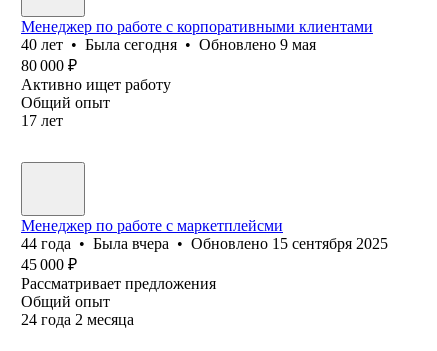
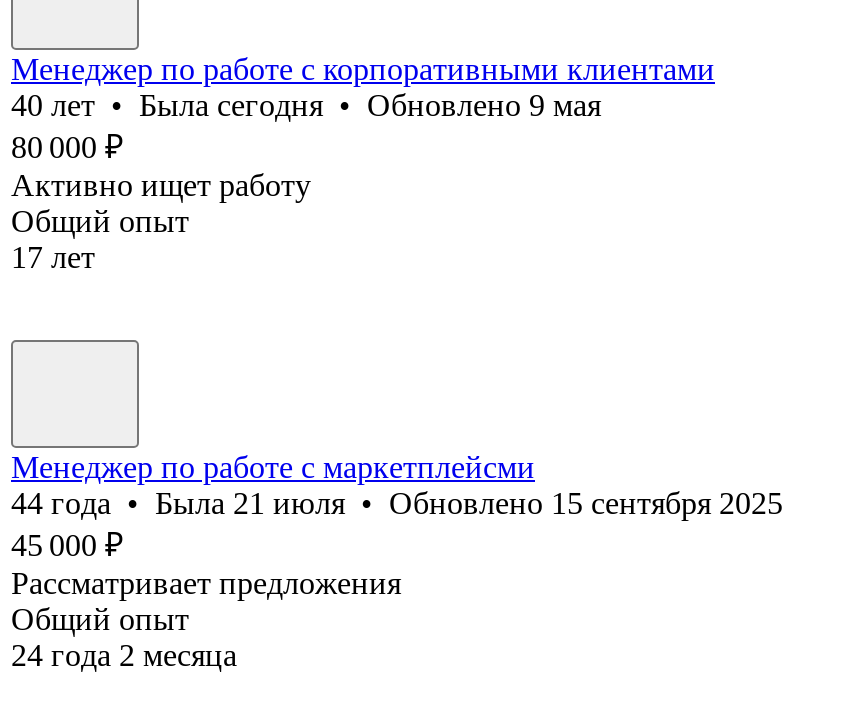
[21,235,388,252] 44 года • Была вчера • Обновлено 15 сентября 2025 -> [11,486,783,520] 44 года • Была 21 июля • Обновлено 15 сентября 2025

